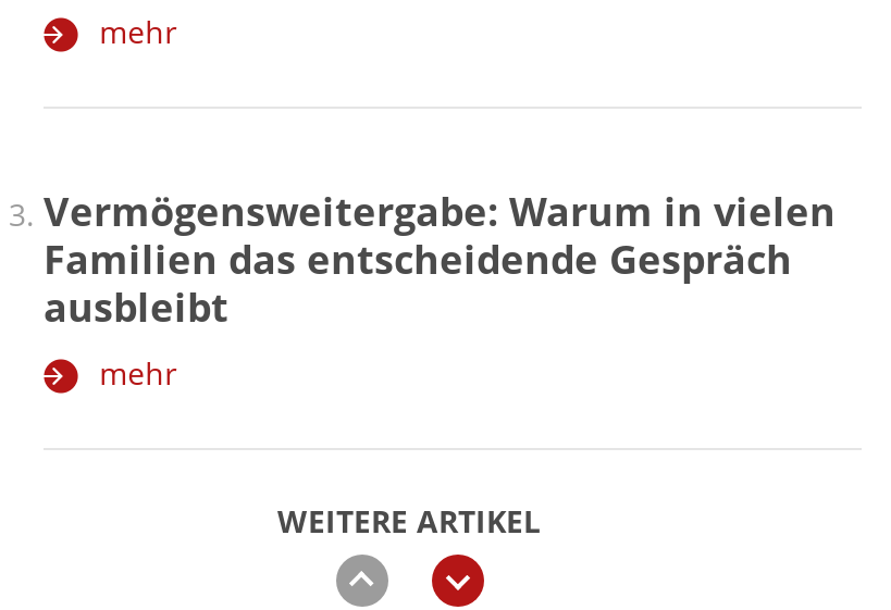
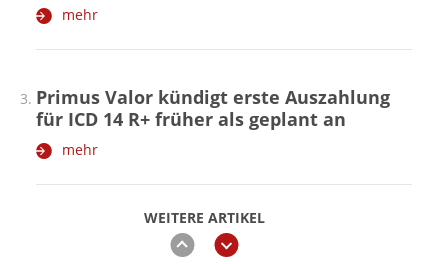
[44,185,836,333] Vermögensweitergabe: Warum in vielen | Familien das entscheidende Gespräch | ausbleibt -> [36,85,390,131] Primus Valor kündigt erste Auszahlung | für ICD 14 R+ früher als geplant an

